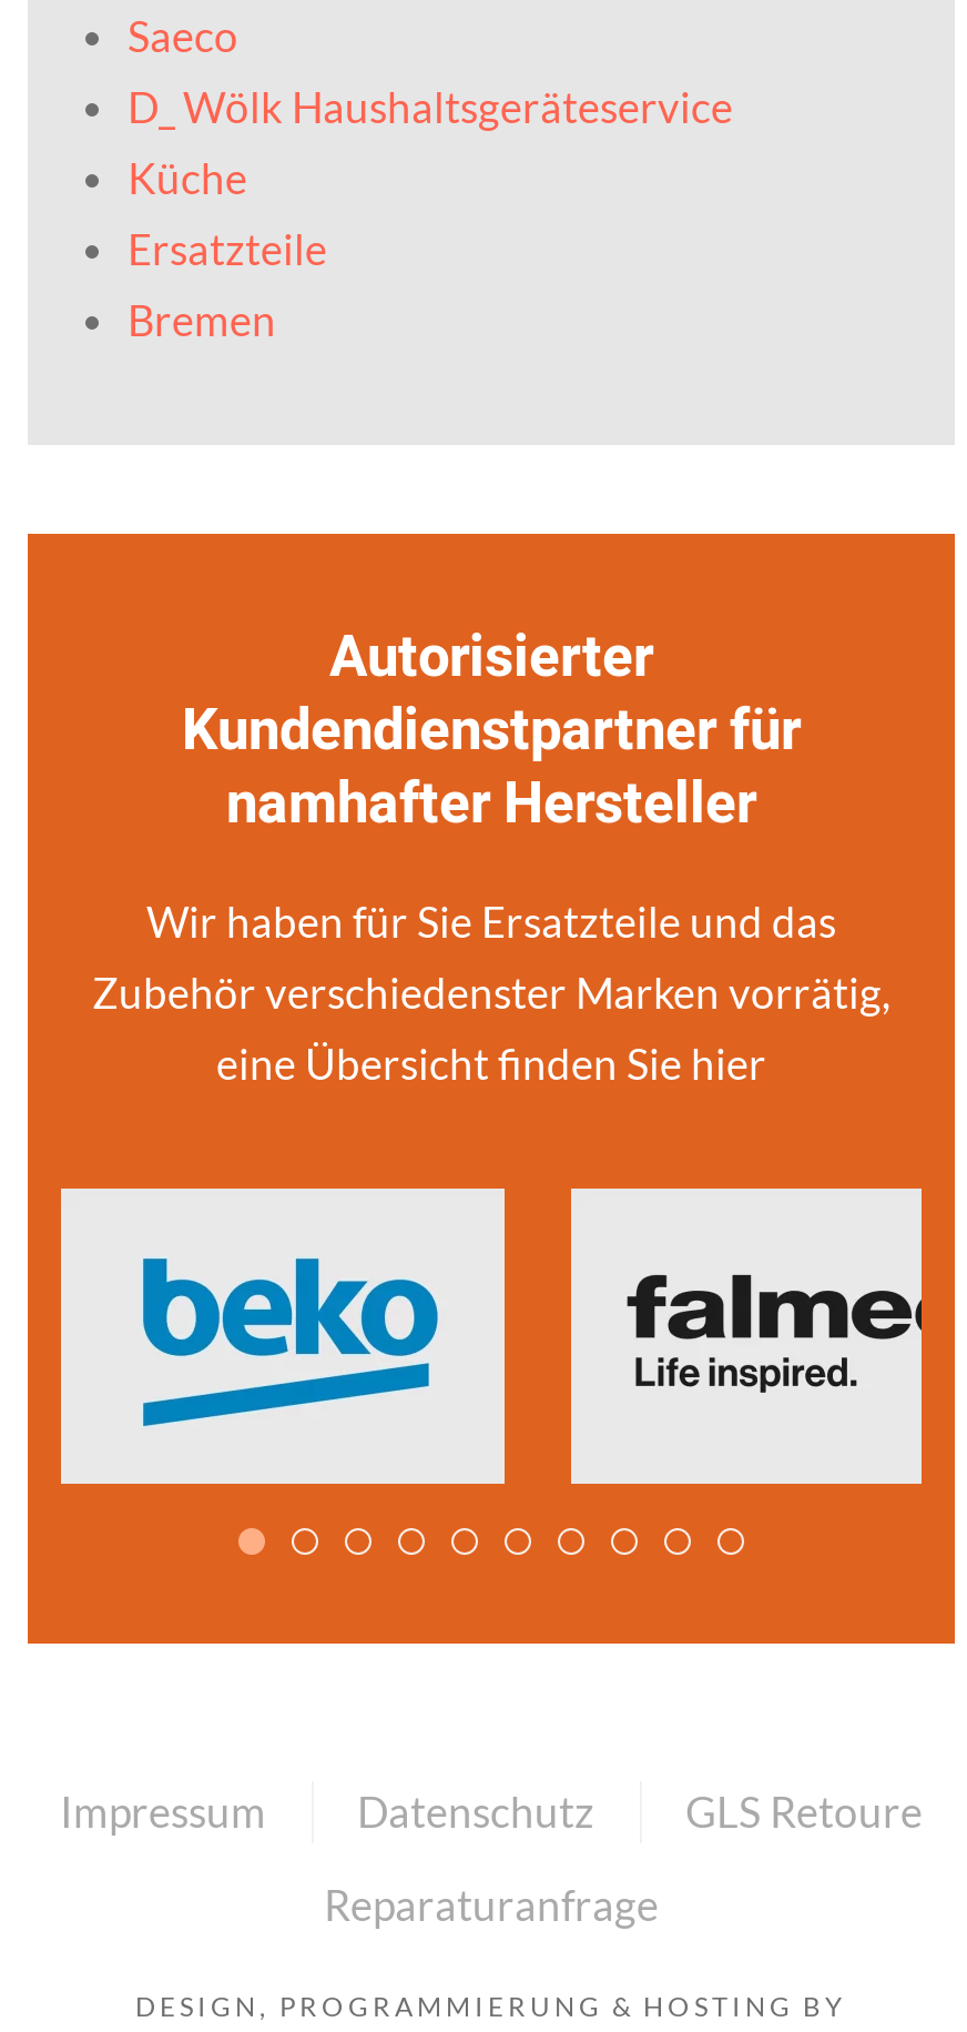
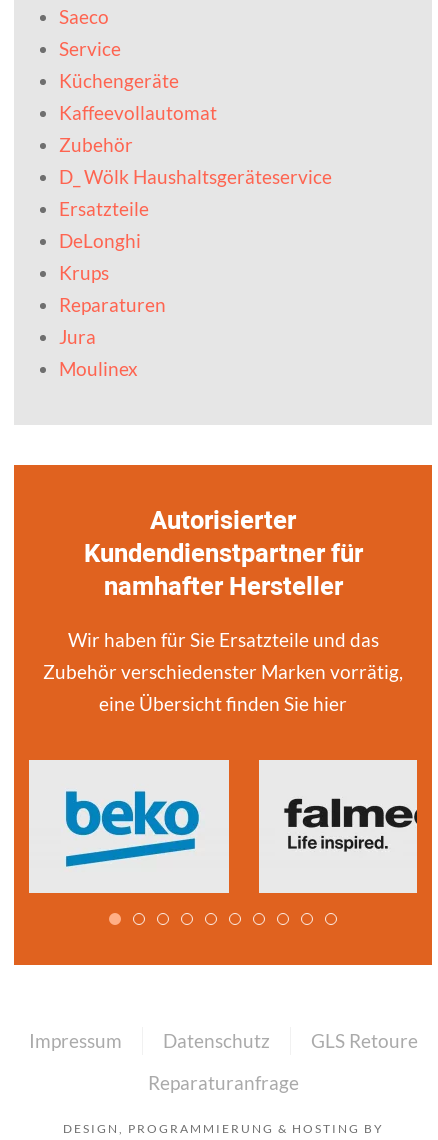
none -> [59,37,217,156] Service | Küchengeräte | Kaffeevollautomat | Zubehör
[128,152,247,203] Küche -> none
[128,294,276,345] Bremen -> [59,229,166,380] DeLonghi | Krups | Reparaturen | Jura | Moulinex

